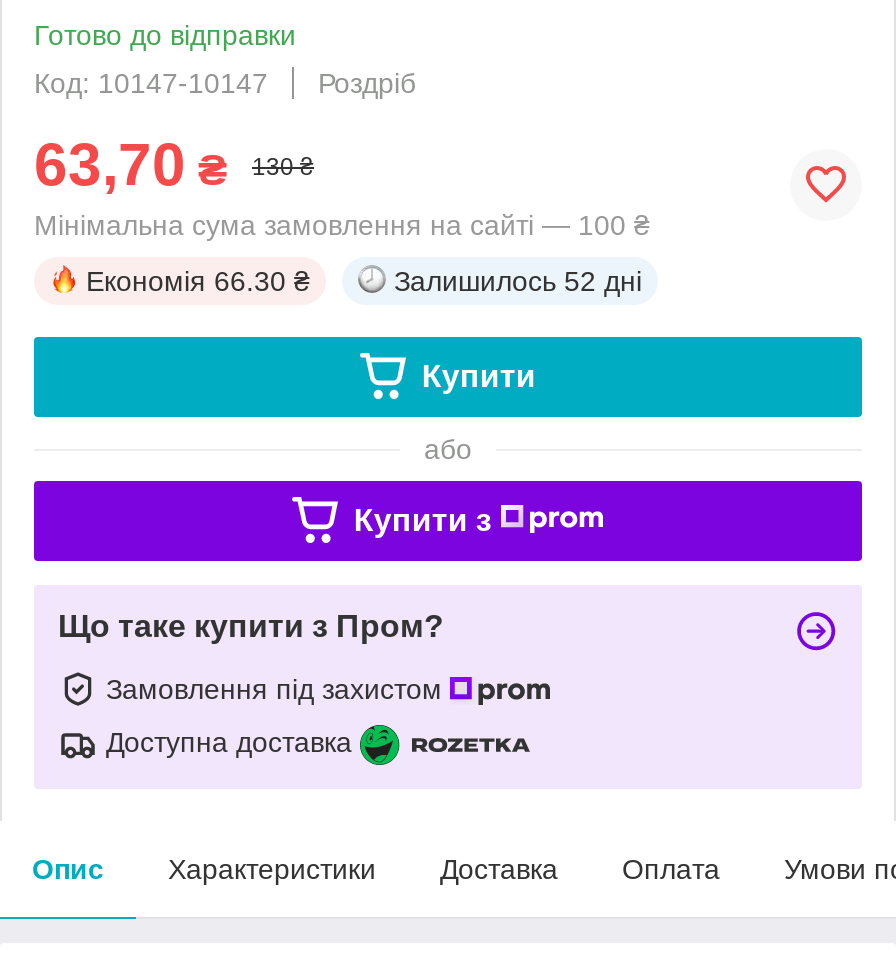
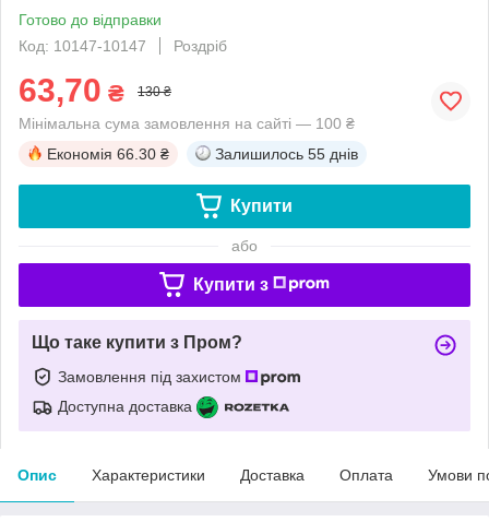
[394,265,642,297] Залишилось 52 дні -> [215,145,358,162] Залишилось 55 днів

